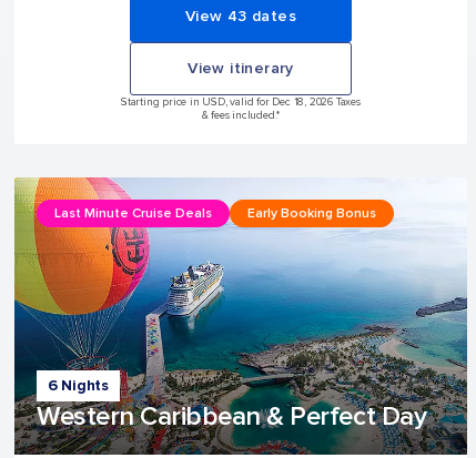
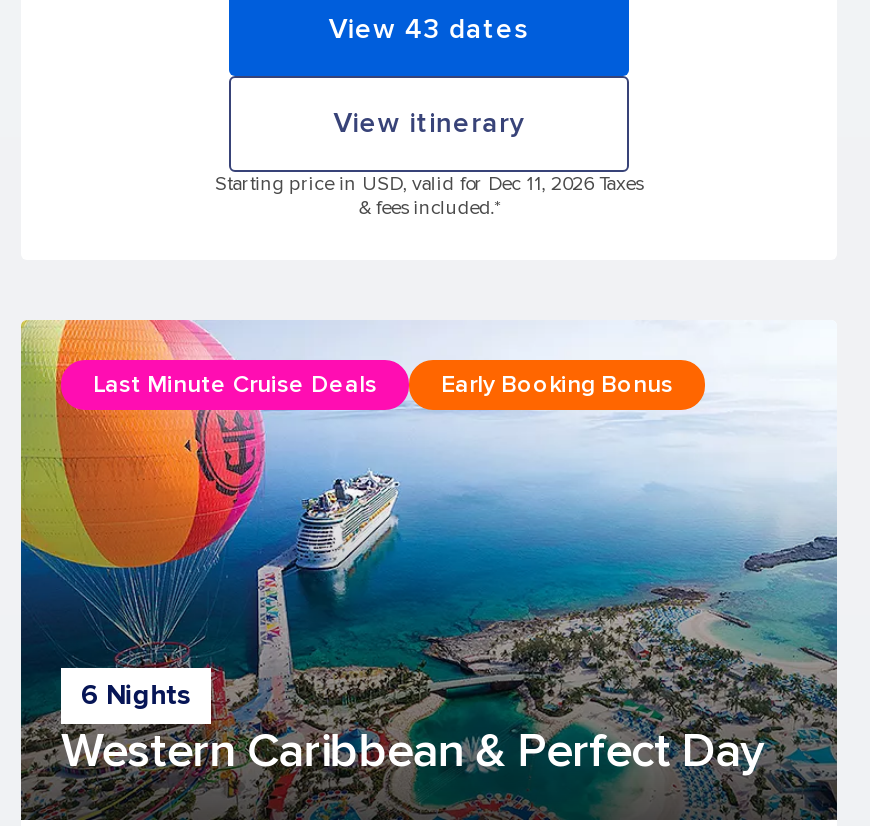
[121,95,360,108] Starting price in USD, valid for Dec 18, 2026 Taxes -> [215,171,643,195] Starting price in USD, valid for Dec 11, 2026 Taxes

